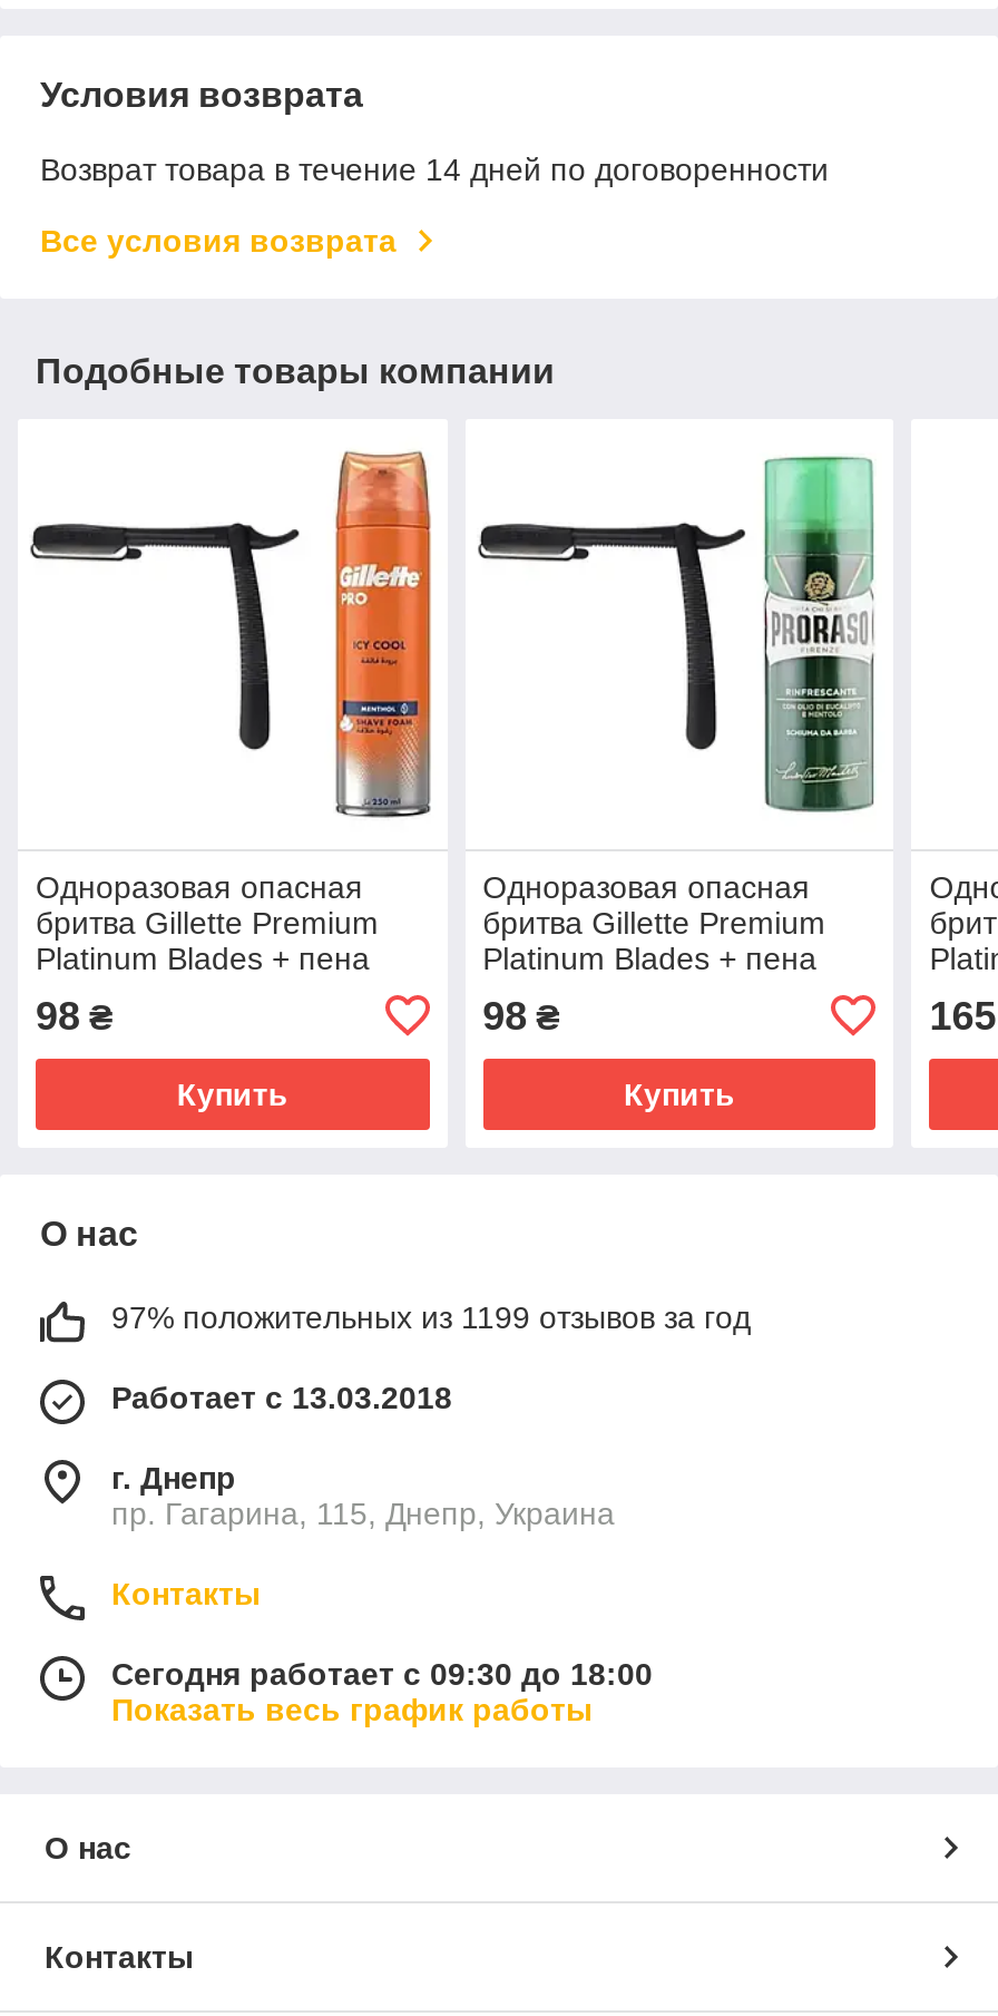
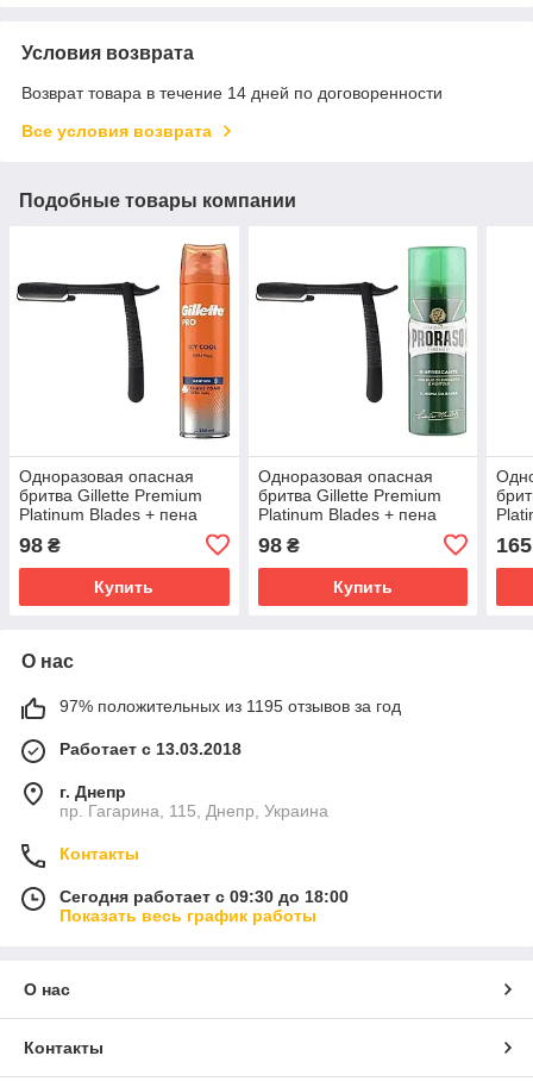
[111,1299,751,1335] 97% положительных из 1199 отзывов за год -> [59,696,401,715] 97% положительных из 1195 отзывов за год

